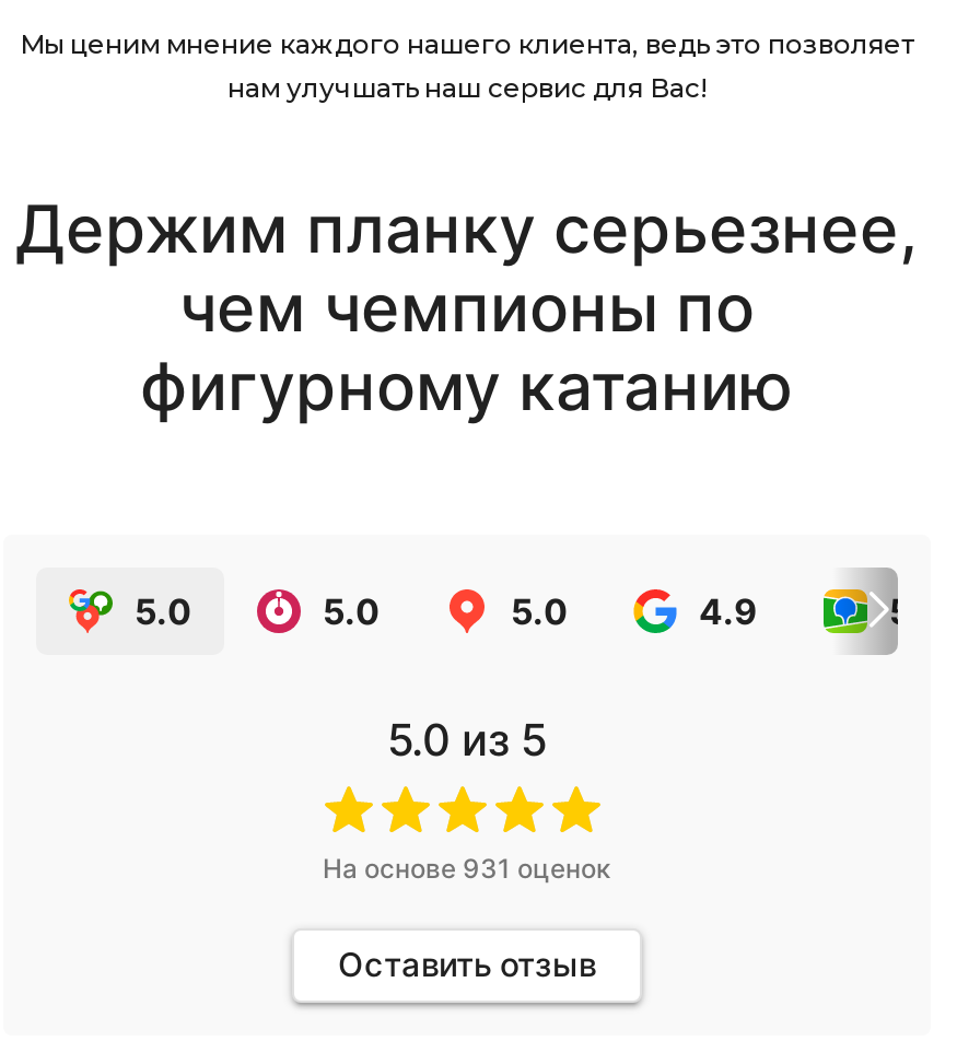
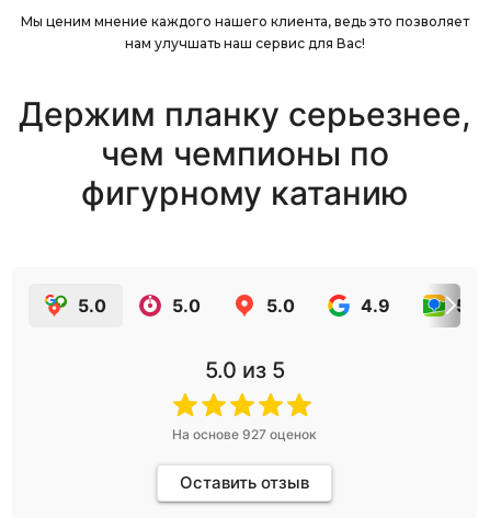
[323,852,611,885] На основе 931 оценок -> [172,426,317,442] На основе 927 оценок

